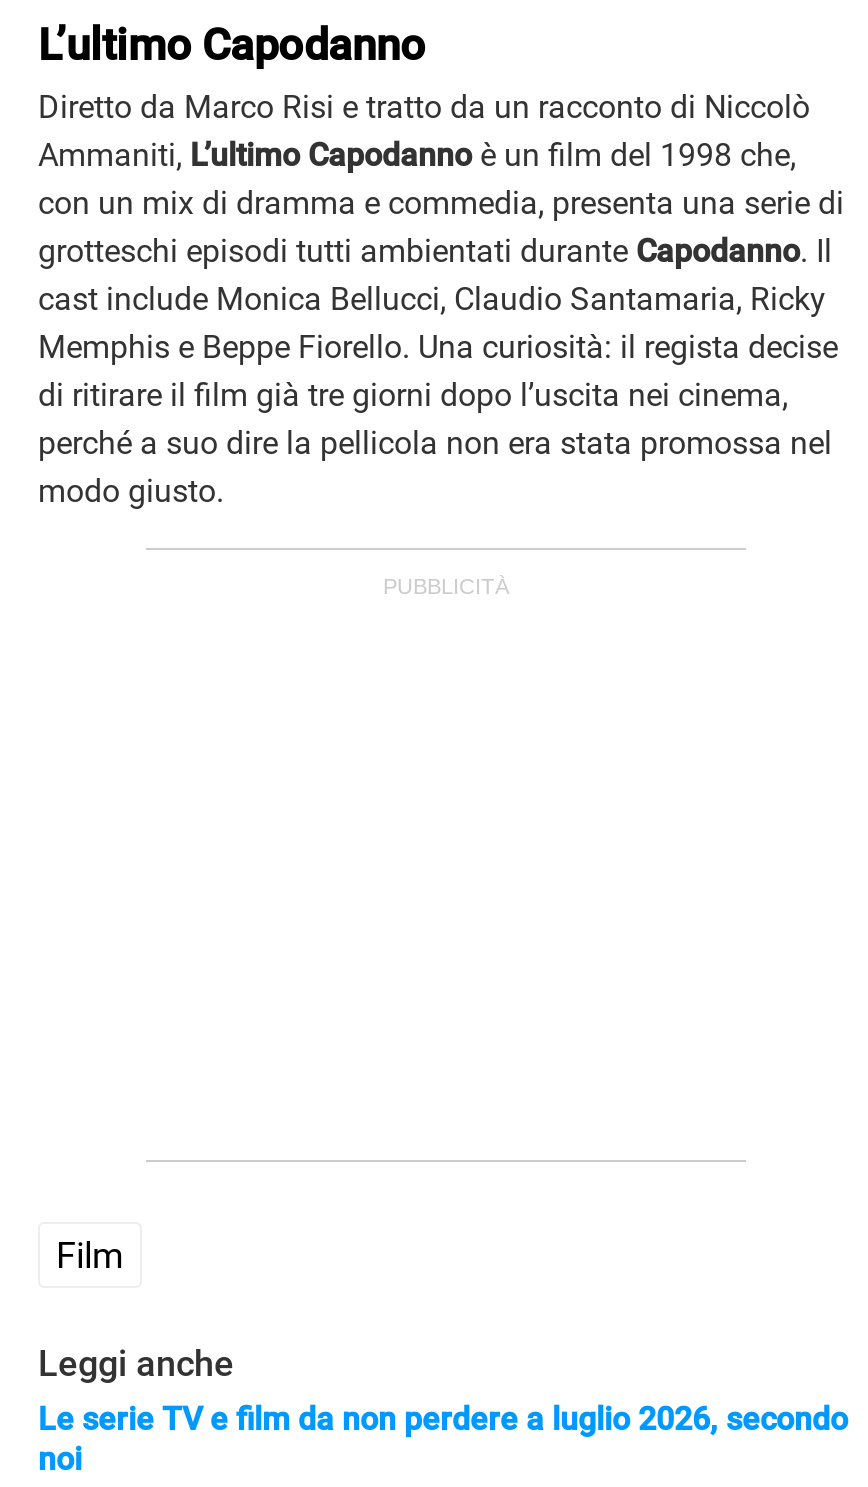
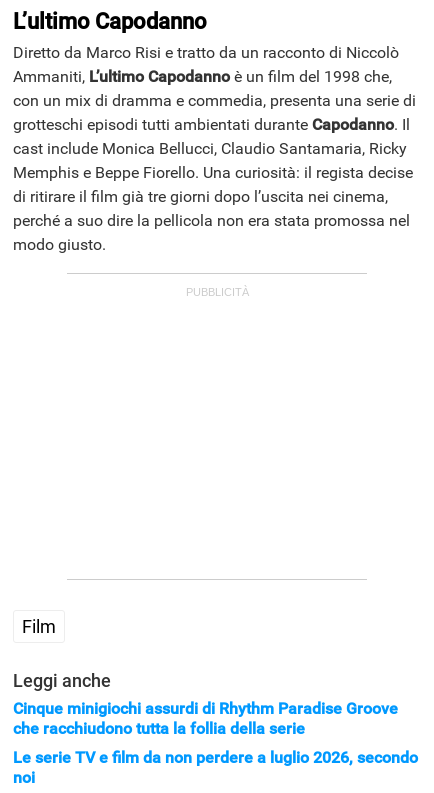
none -> [13,699,398,738] Cinque minigiochi assurdi di Rhythm Paradise Groove | che racchiudono tutta la follia della serie

